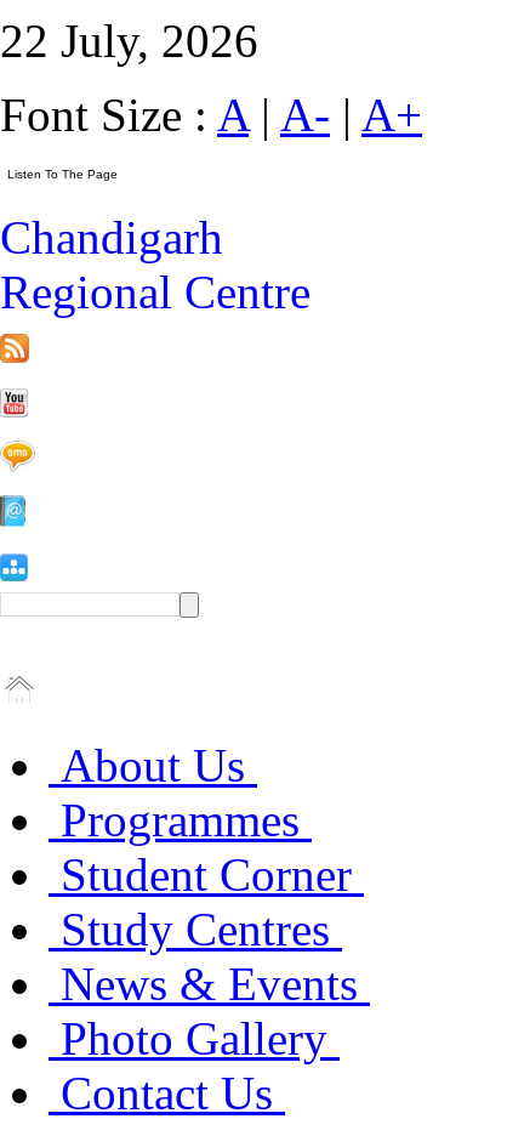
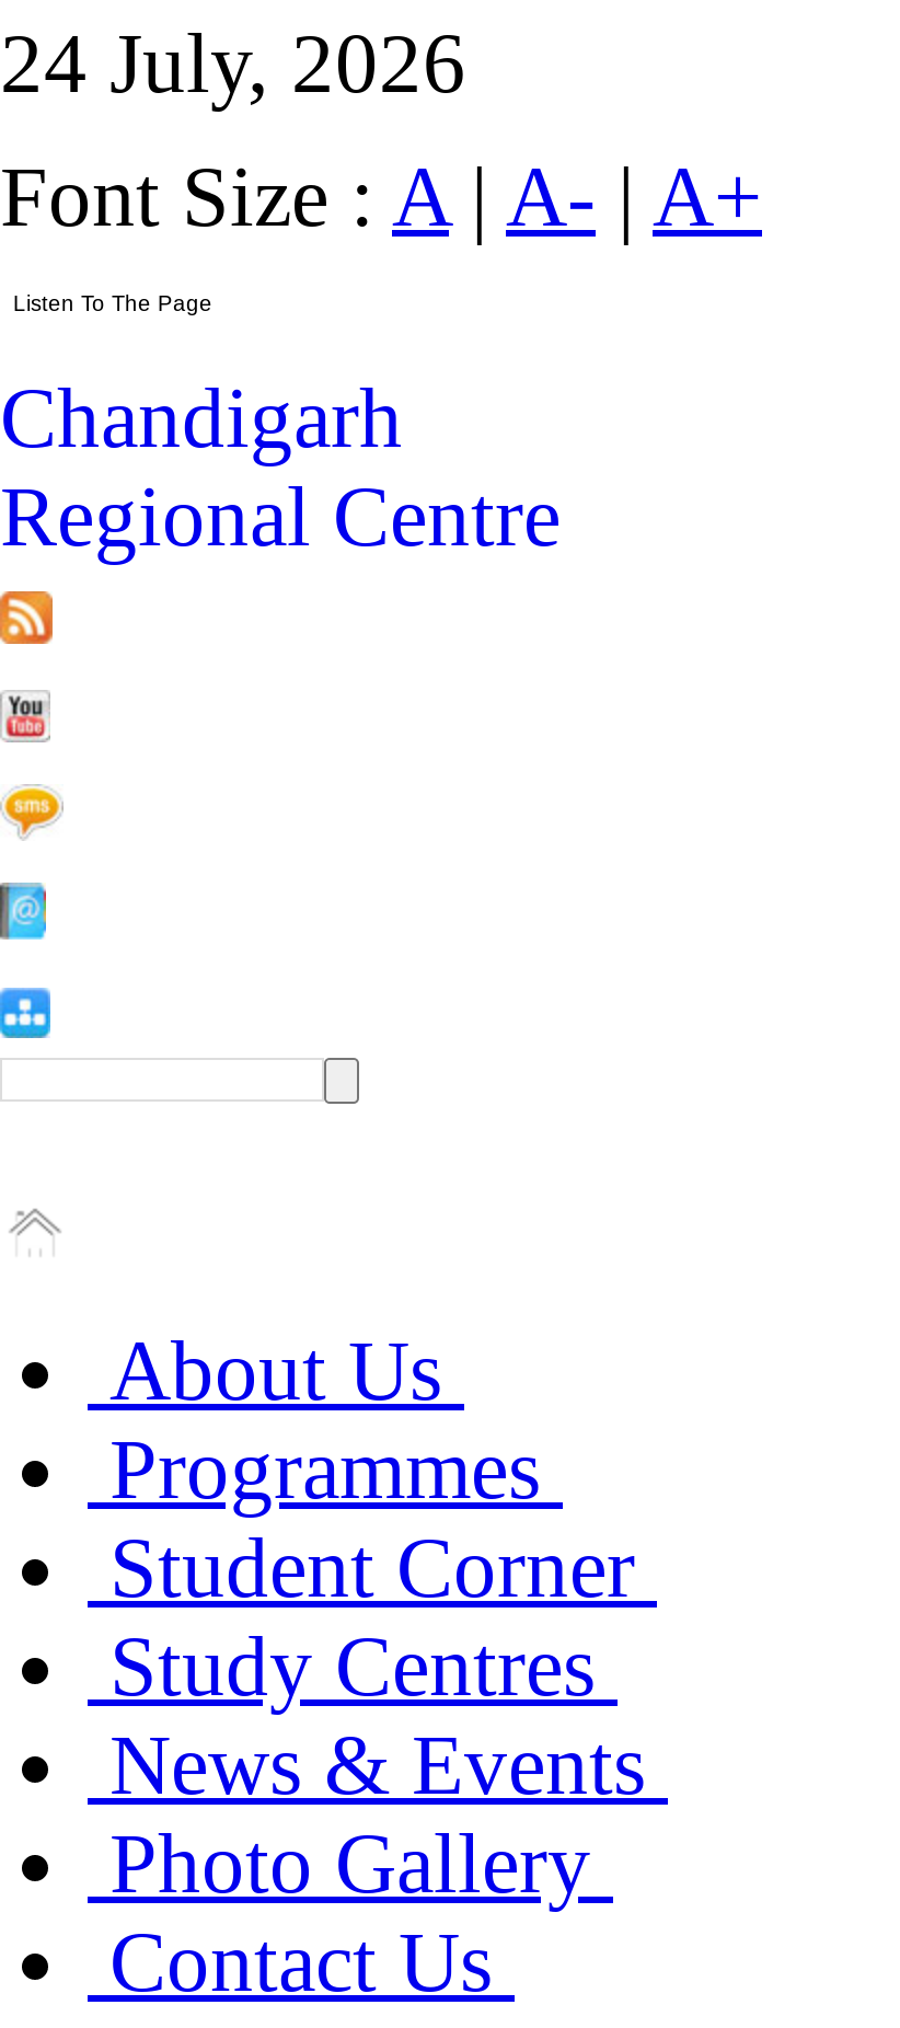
[0,15,258,67] 22 July, 2026 -> [0,15,466,110] 24 July, 2026

